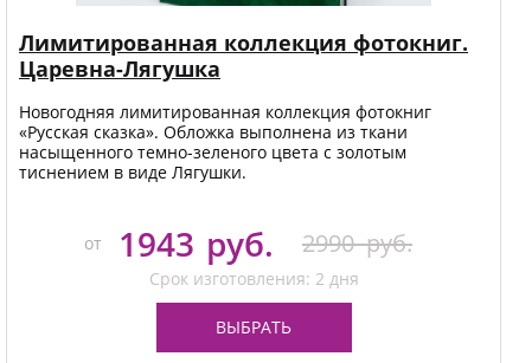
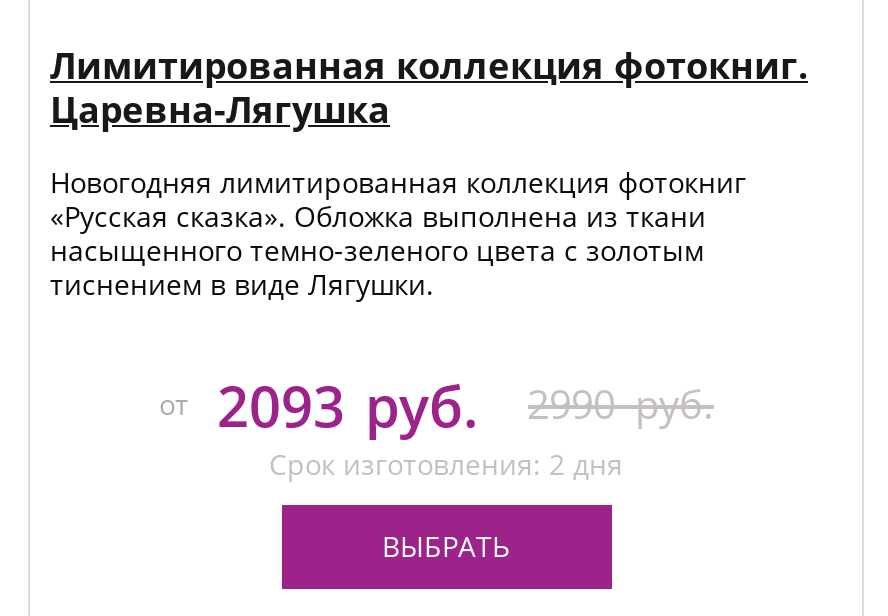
[84,221,412,266] от 1943 руб. 2990 руб. -> [159,367,713,443] от 2093 руб. 2990 руб.

